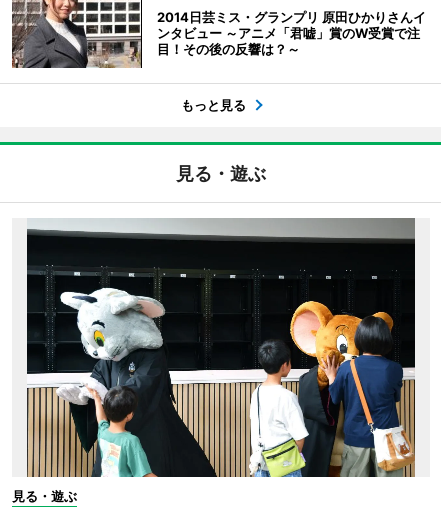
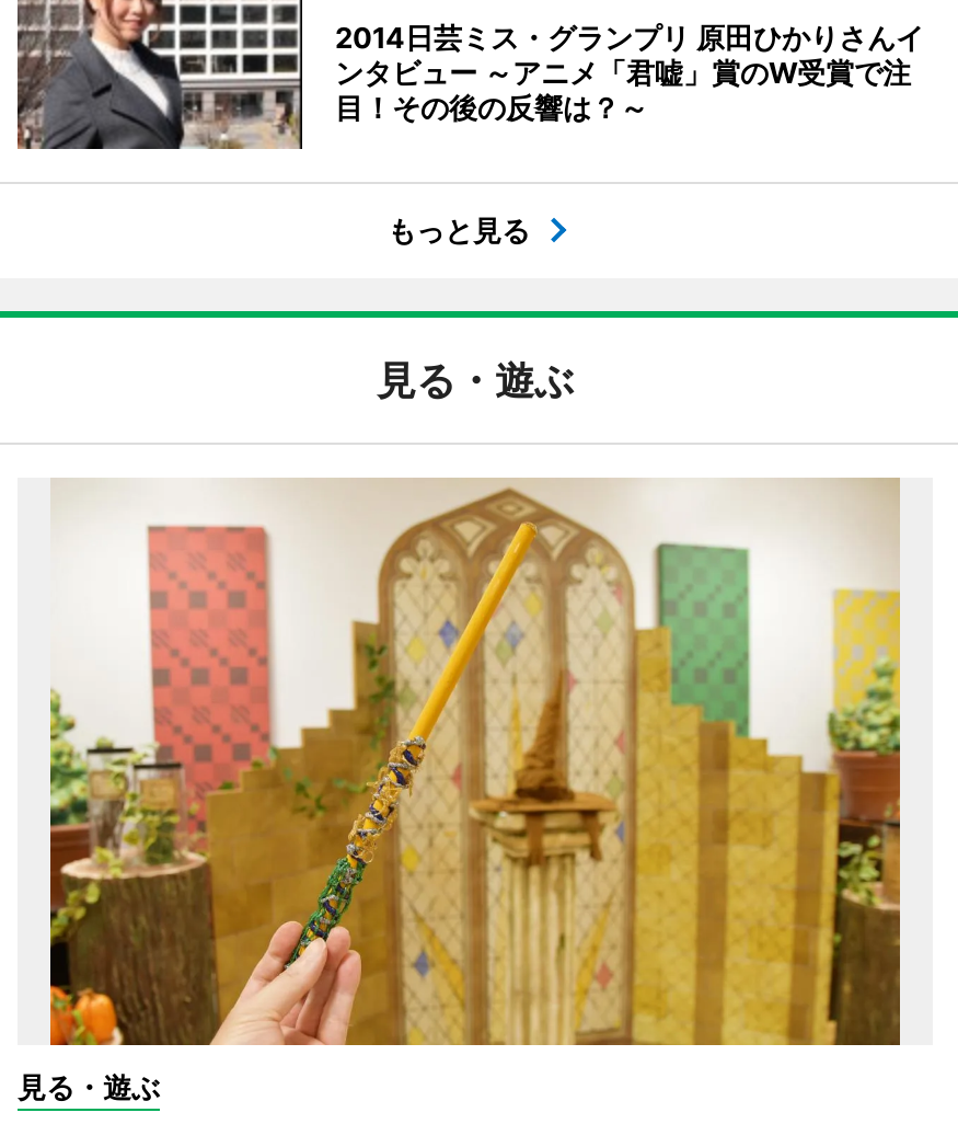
[26,218,416,478] [image] -> [48,478,902,1047] [image]

